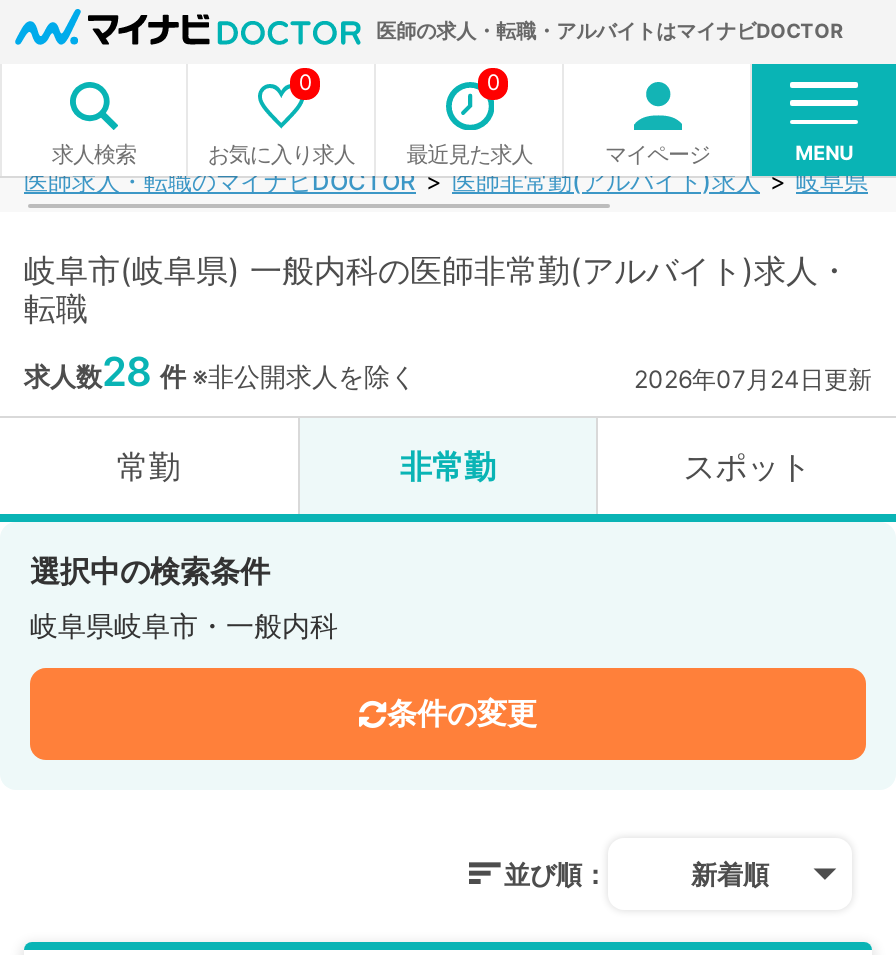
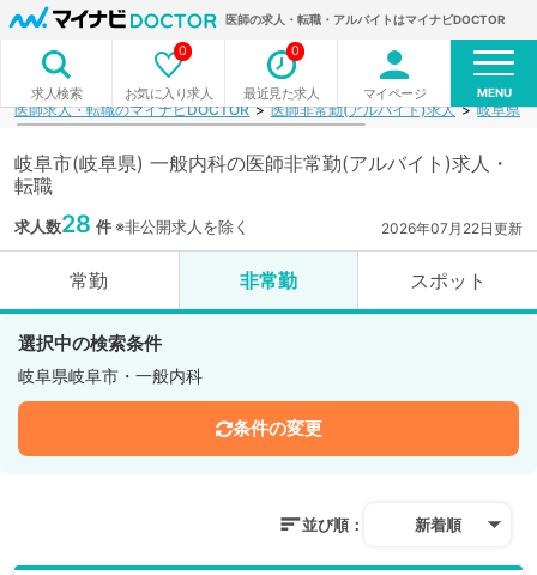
[634,364,872,394] 2026年07月24日更新 -> [381,219,523,237] 2026年07月22日更新

